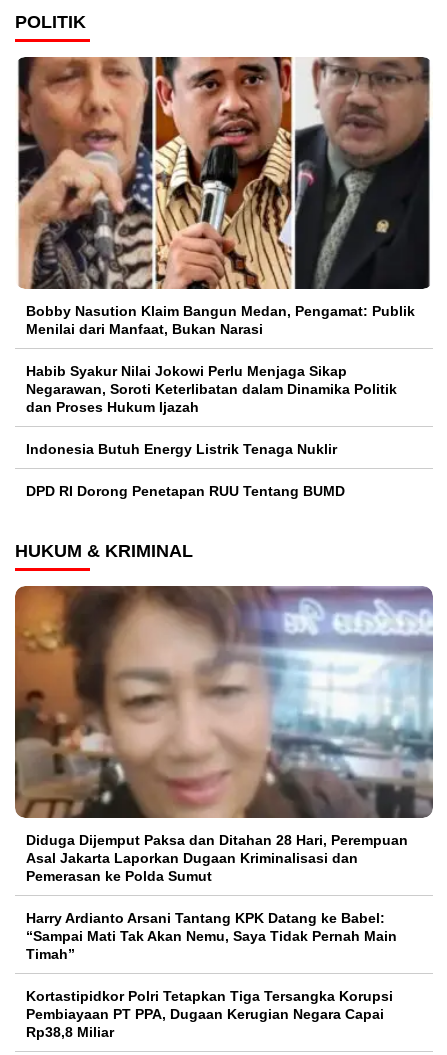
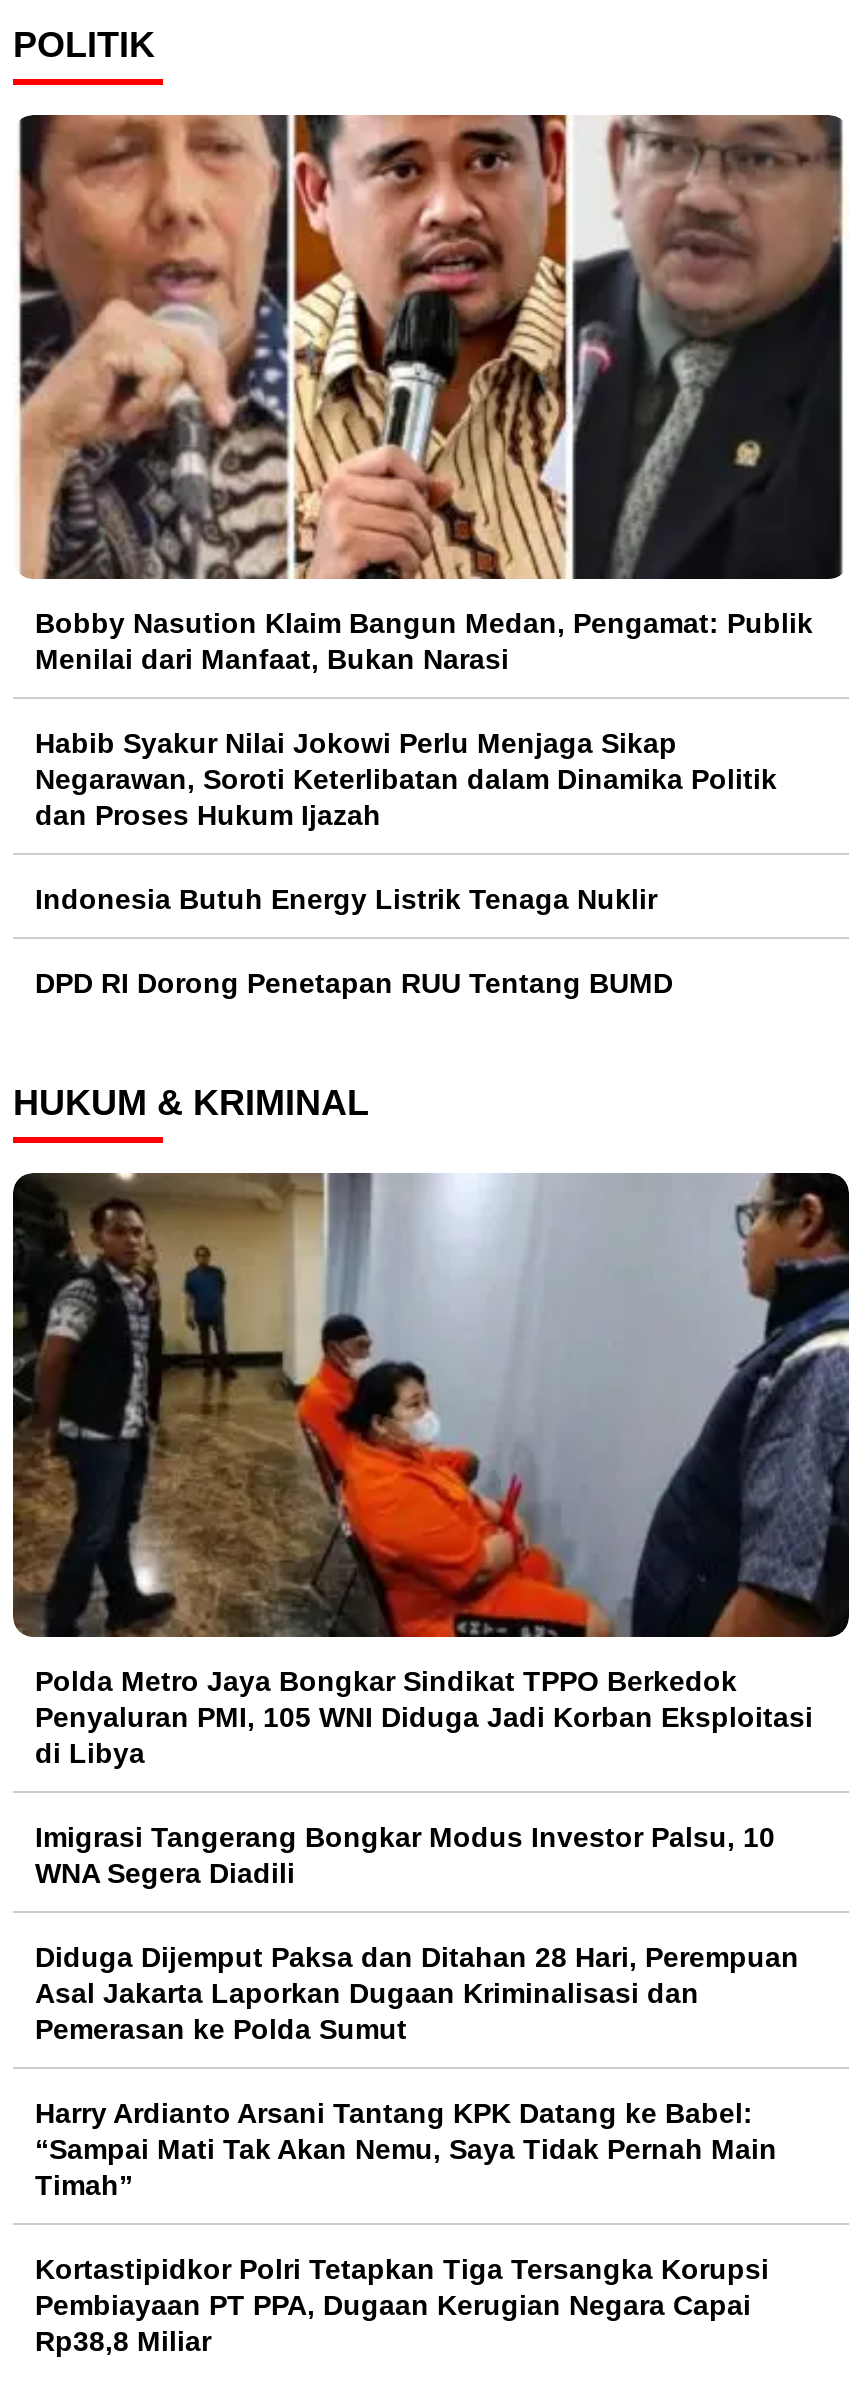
none -> [35,1666,813,1890] Polda Metro Jaya Bongkar Sindikat TPPO Berkedok | Penyaluran PMI, 105 WNI Diduga Jadi Korban Eksploitasi | di Libya | Imigrasi Tangerang Bongkar Modus Investor Palsu, 10 | WNA Segera Diadili
[14,585,434,819] [image] -> [11,1171,851,1639] [image]

